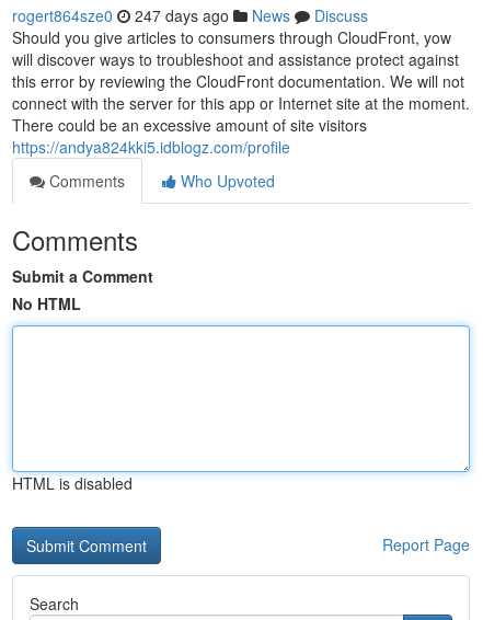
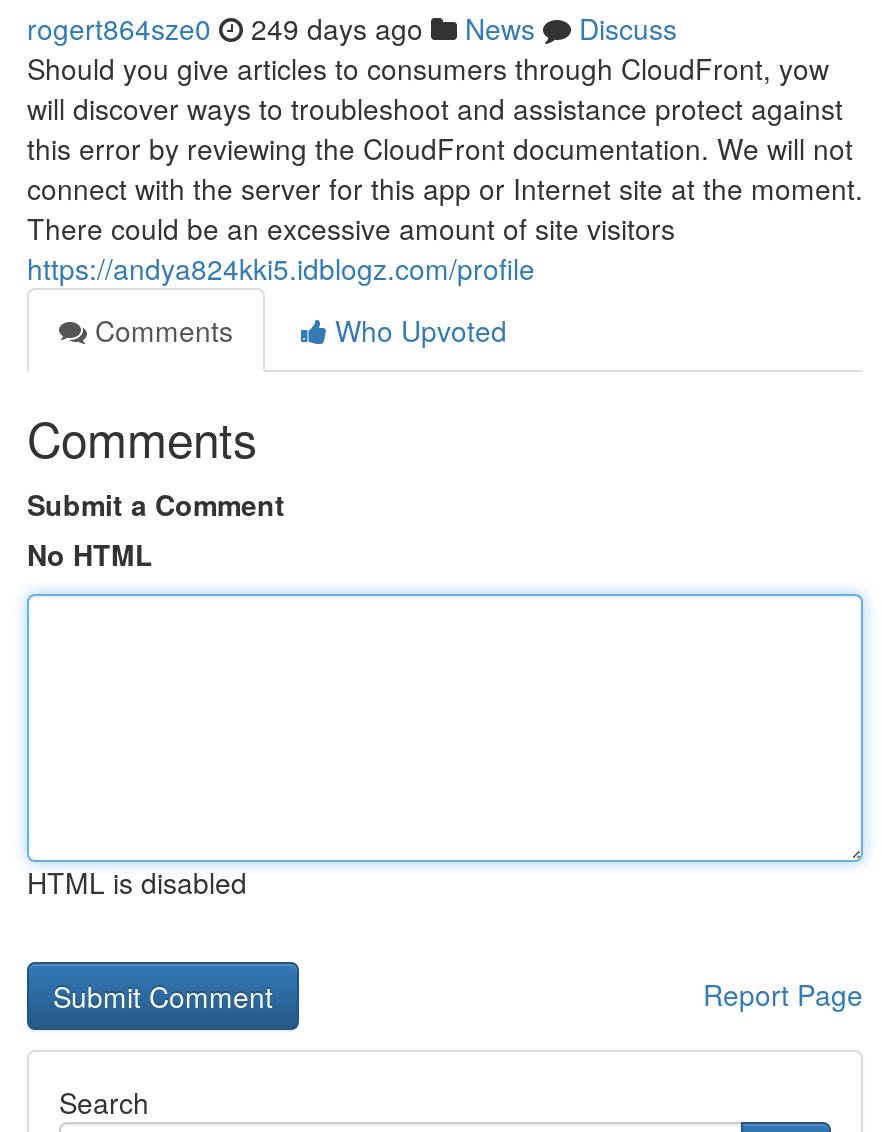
[12,4,368,26] rogert864sze0 247 days ago News Discuss -> [27,8,677,48] rogert864sze0 249 days ago News Discuss

